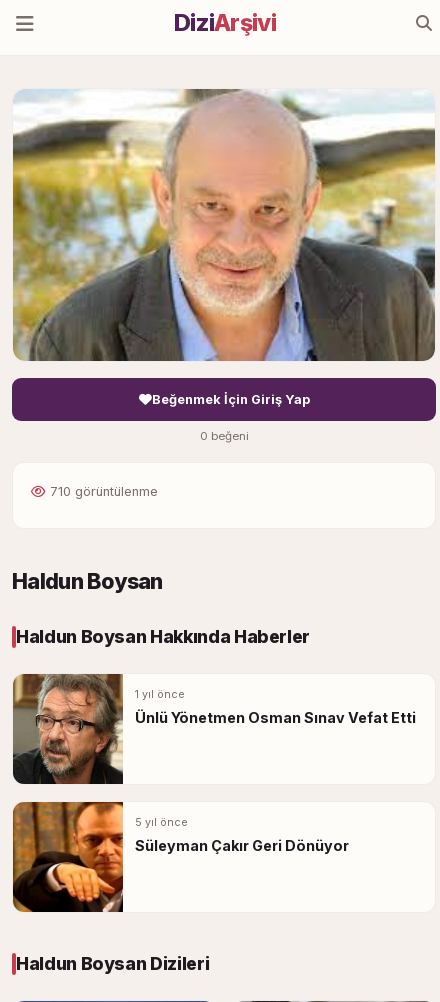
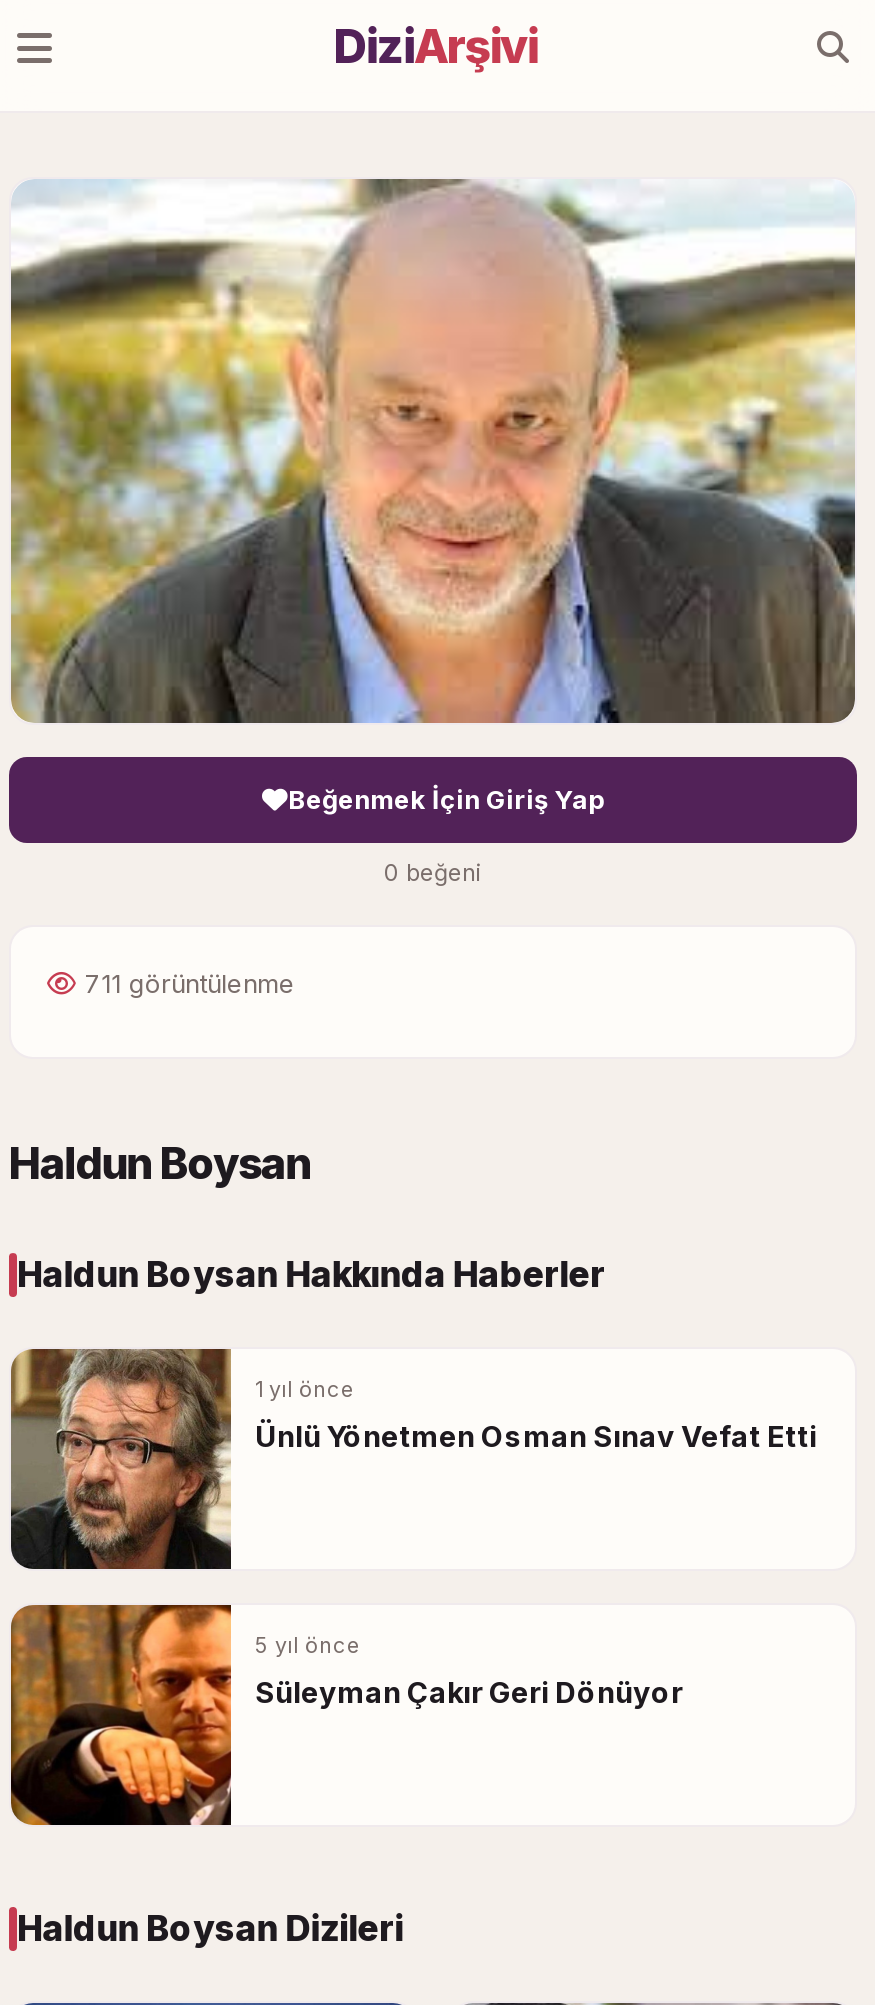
[50,484,158,499] 710 görüntülenme -> [85,969,295,999] 711 görüntülenme

